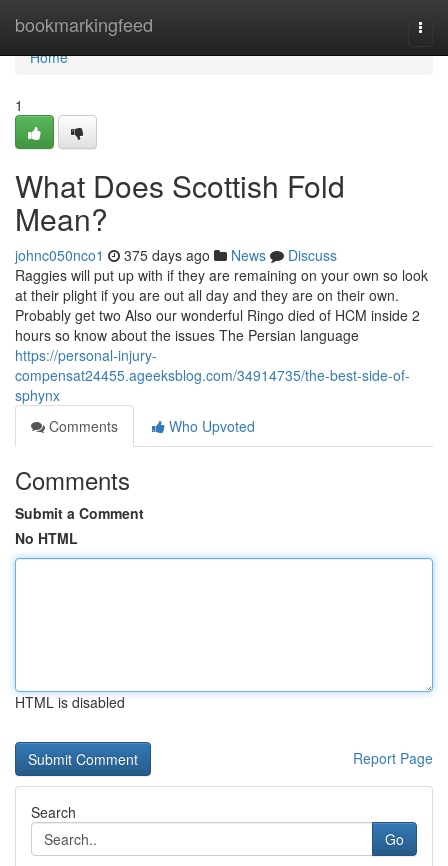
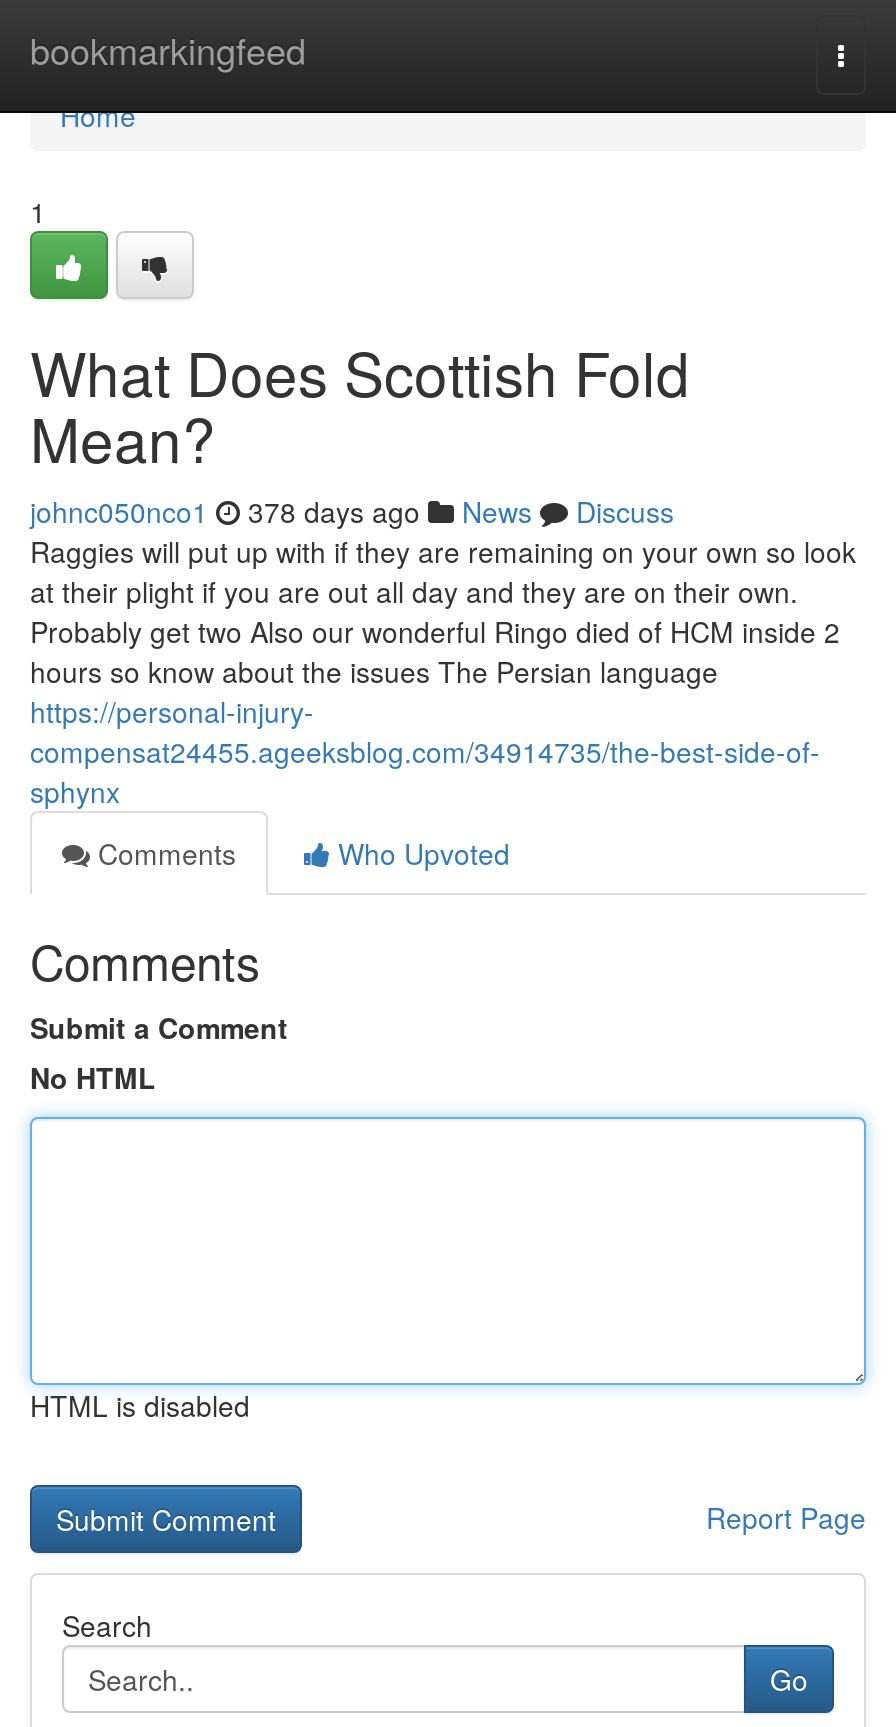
[15,245,337,265] johnc050nco1 375 days ago News Discuss -> [30,491,674,531] johnc050nco1 378 days ago News Discuss

